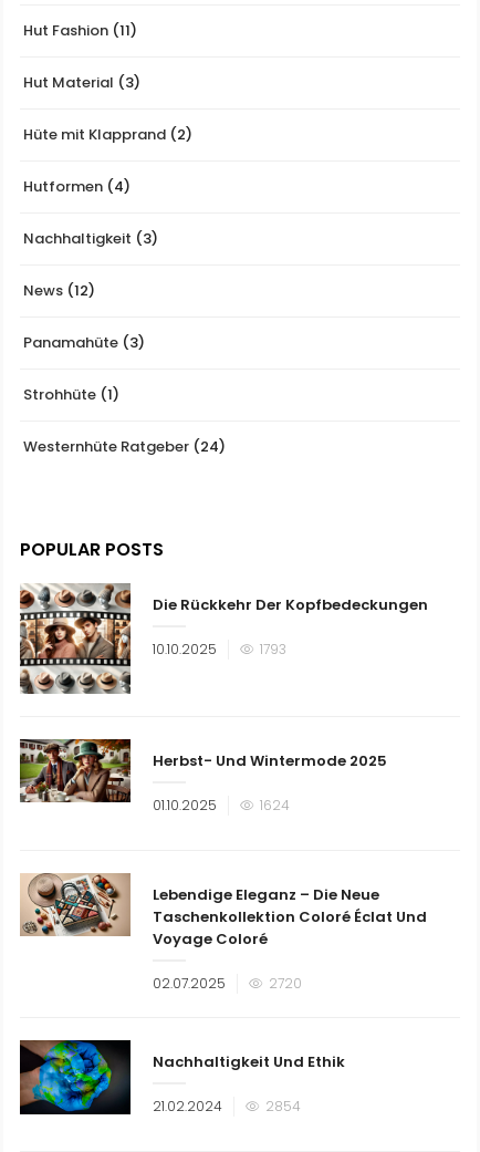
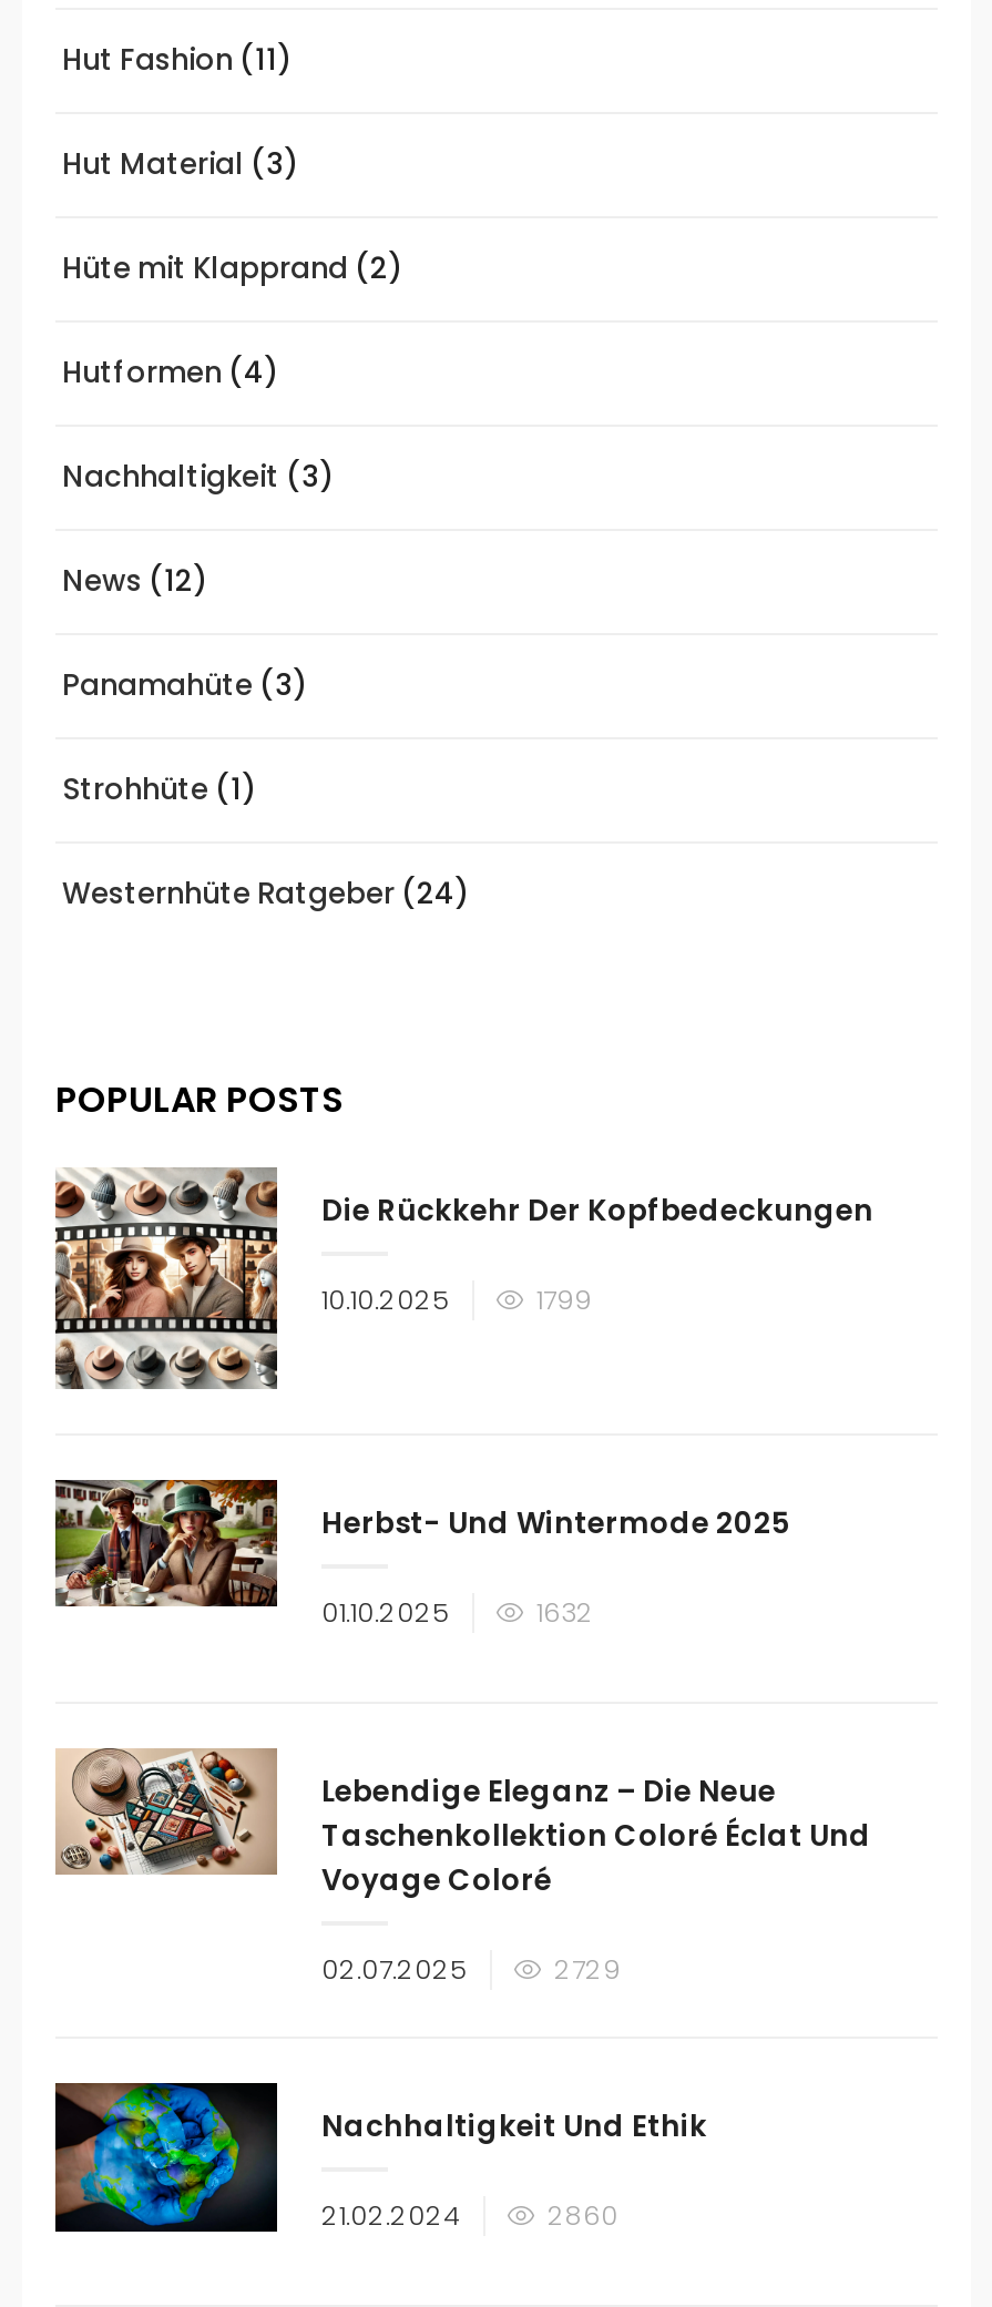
[257,640,286,658] 1793 -> [530,1280,592,1318] 1799
[257,796,290,814] 1624 -> [530,1593,594,1631] 1632
[265,974,302,993] 2720 -> [548,1950,621,1988] 2729
[262,1097,301,1115] 2854 -> [541,2196,618,2234] 2860

